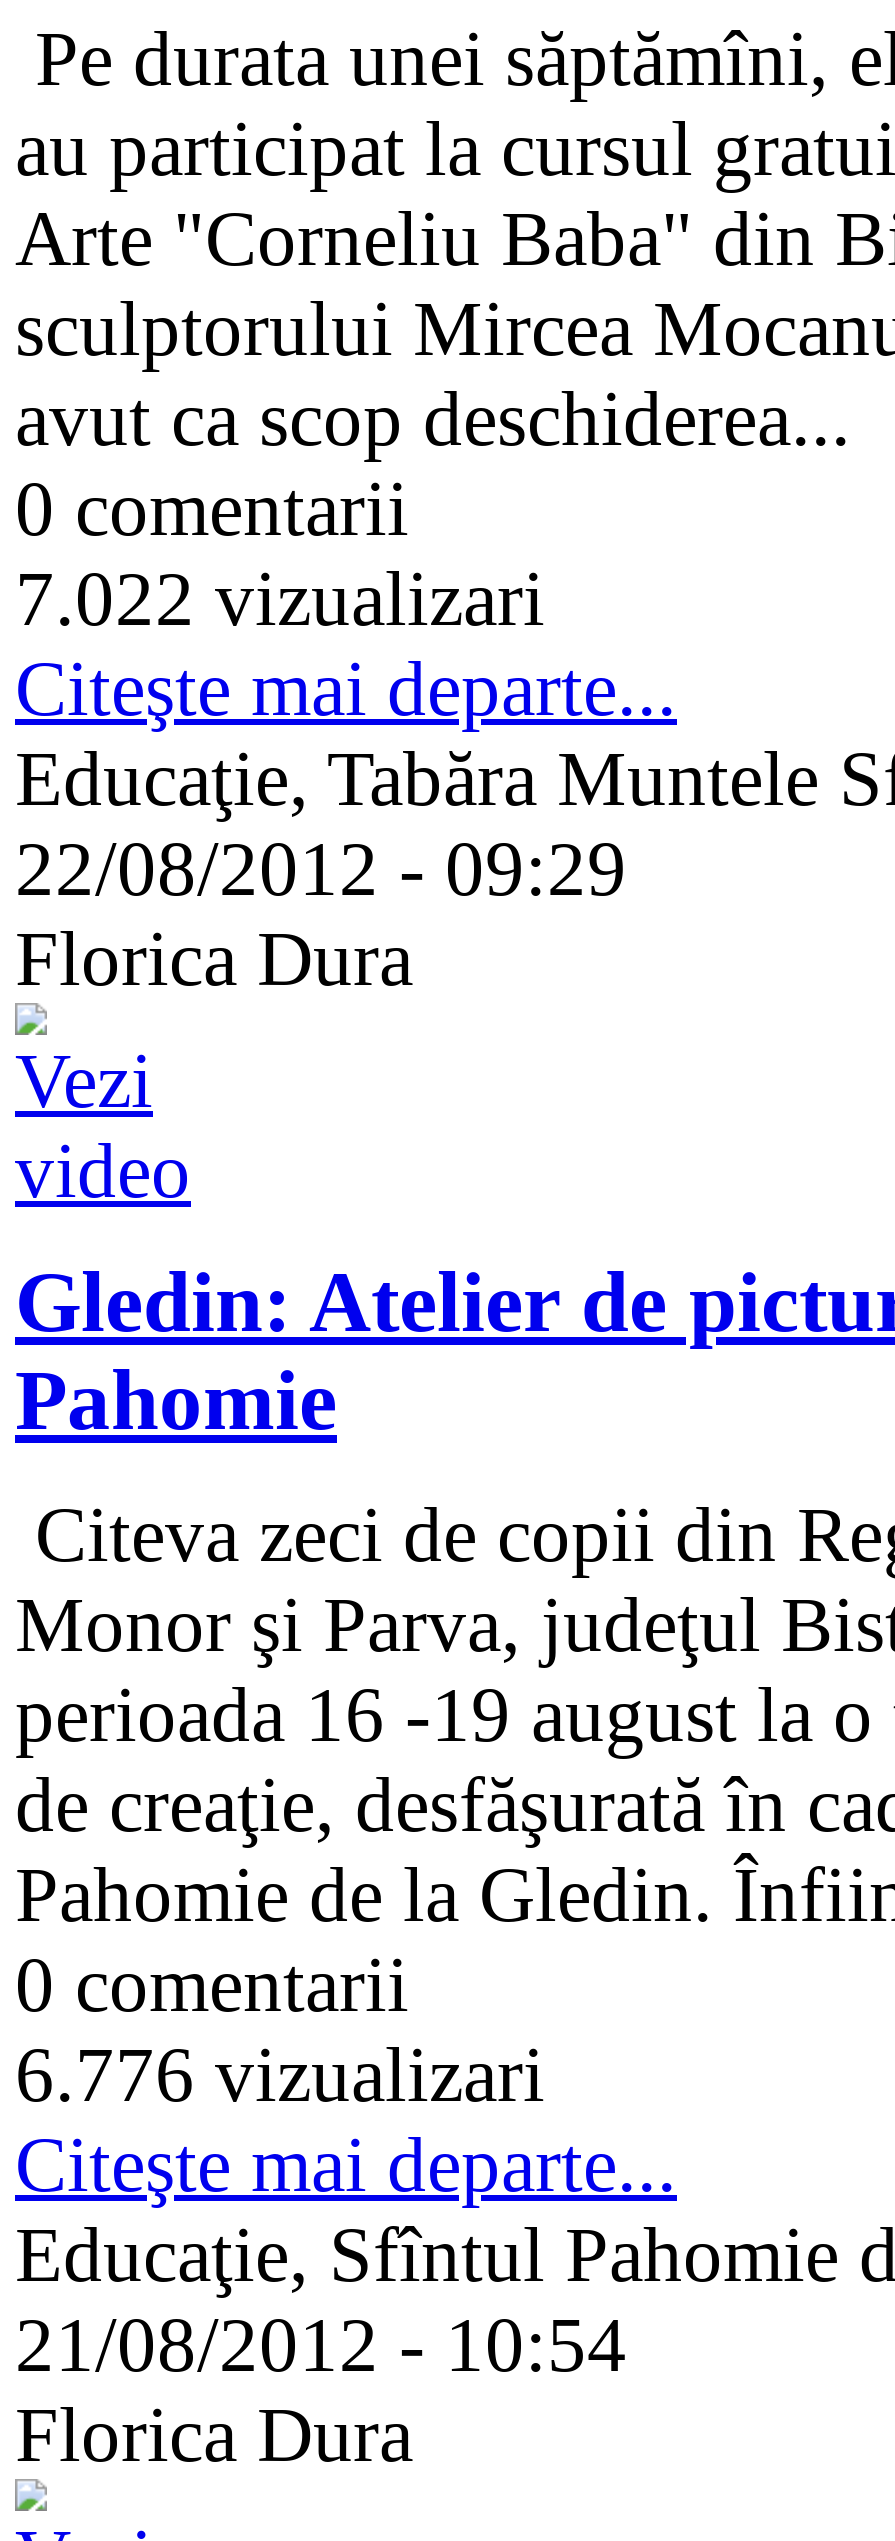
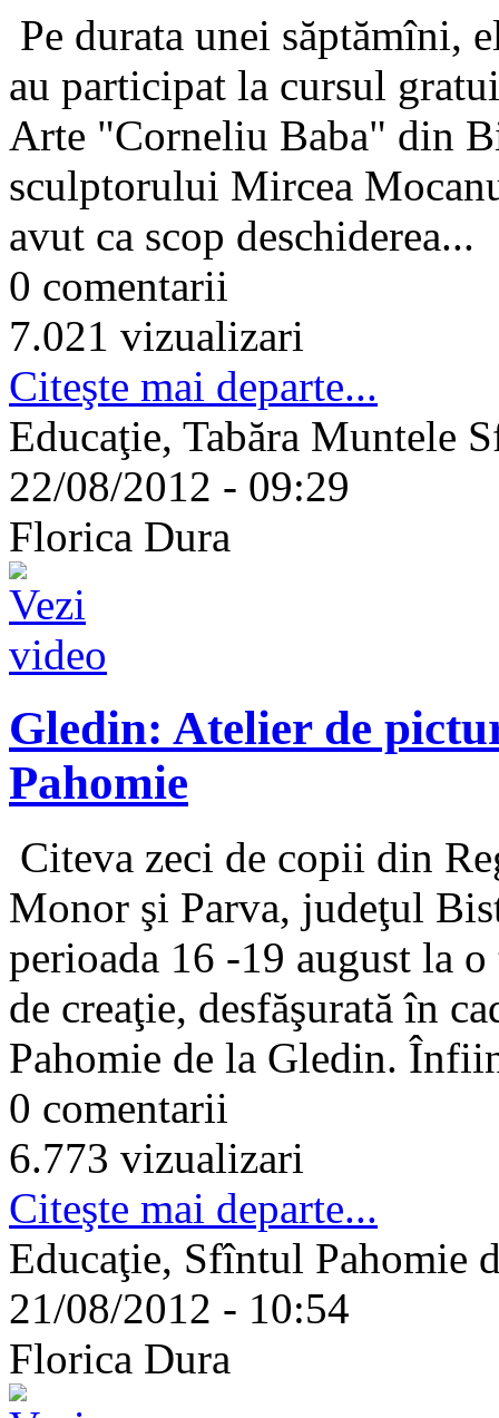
[15,554,545,640] 7.022 vizualizari -> [9,311,304,359] 7.021 vizualizari
[15,2032,545,2118] 6.776 vizualizari -> [9,1134,304,1182] 6.773 vizualizari

